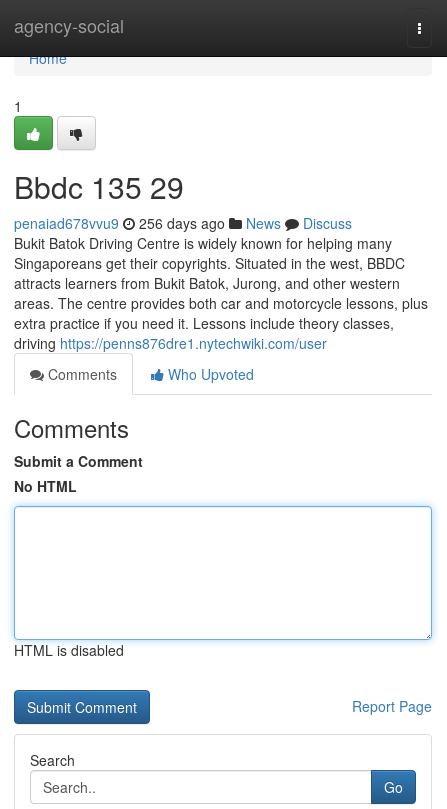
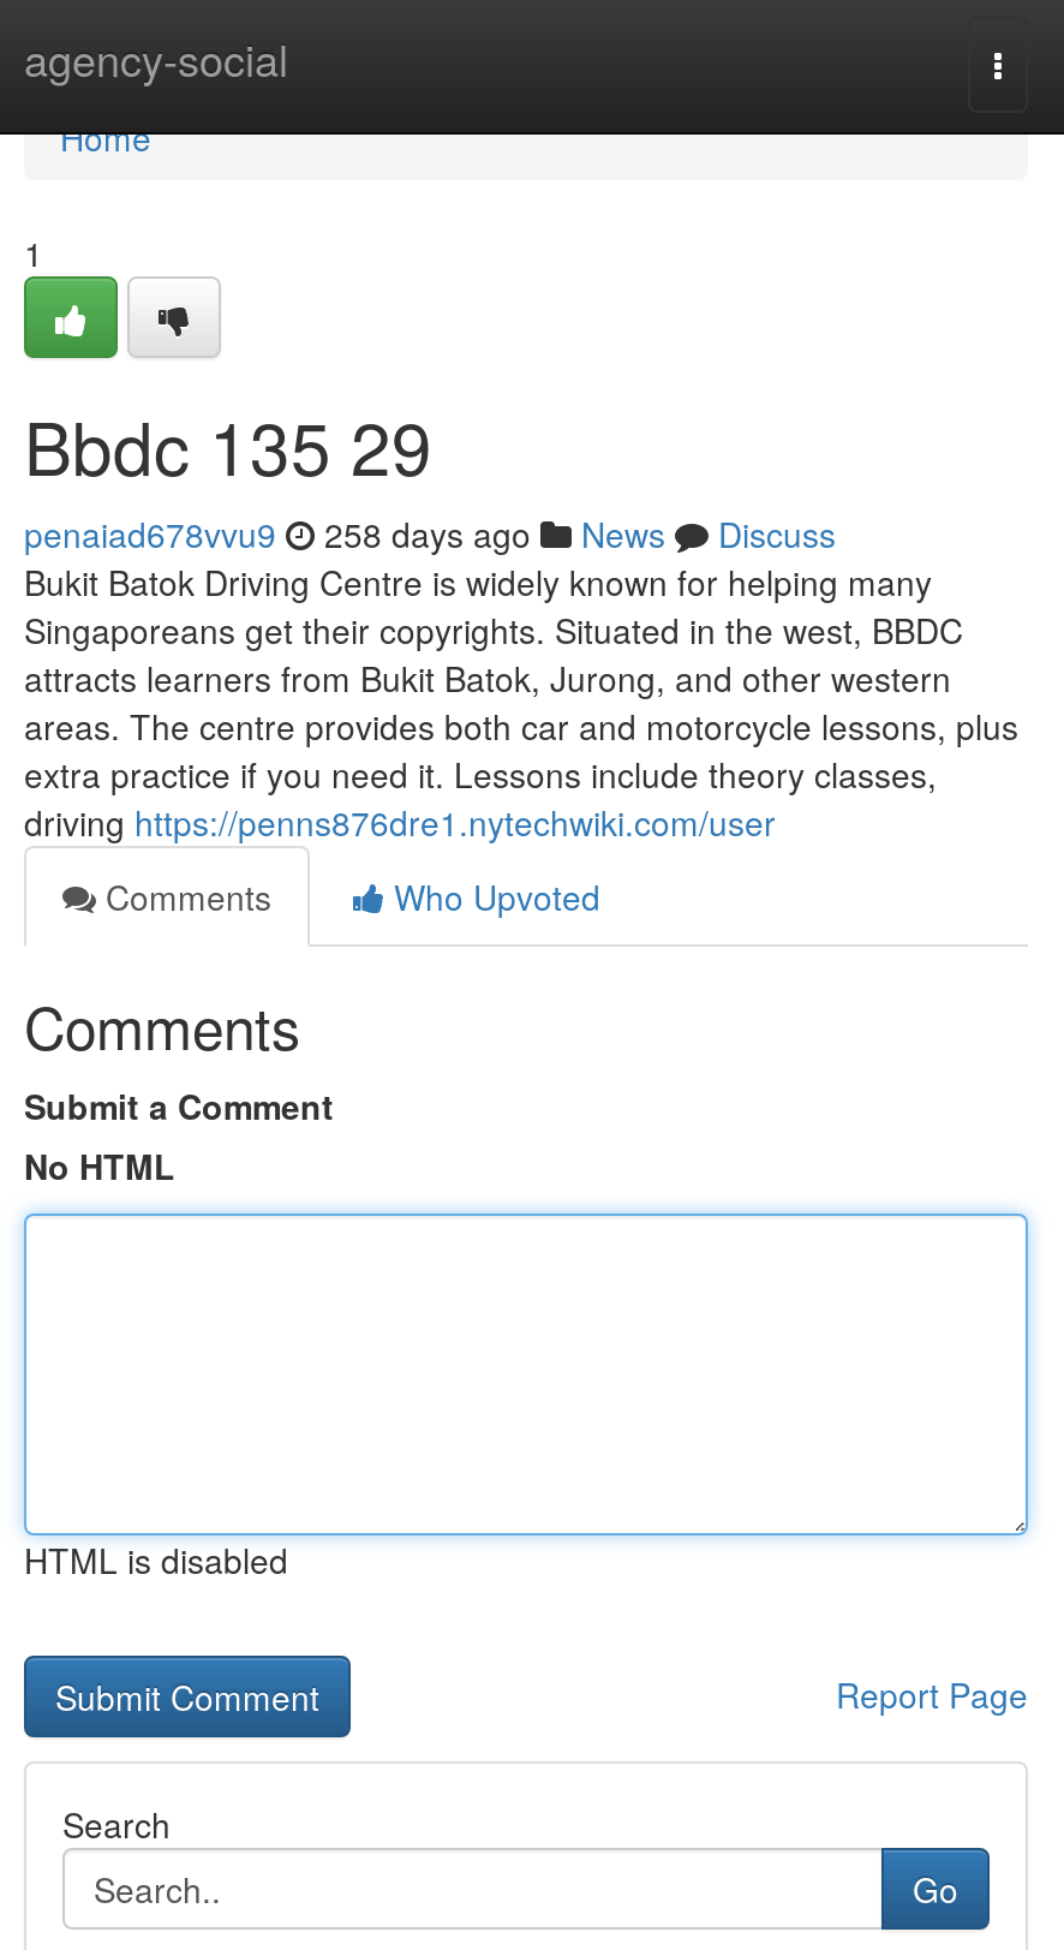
[14,213,352,233] penaiad678vvu9 256 days ago News Discuss -> [24,509,836,557] penaiad678vvu9 258 days ago News Discuss

